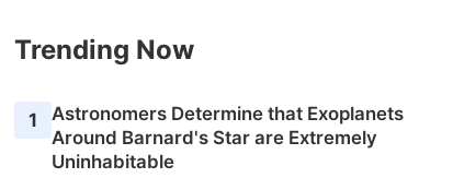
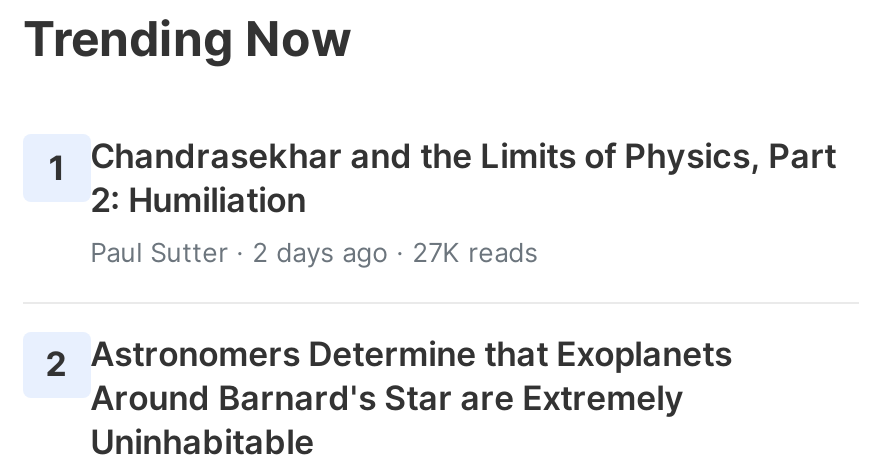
[51,103,403,125] Astronomers Determine that Exoplanets -> [46,137,836,385] Chandrasekhar and the Limits of Physics, Part | 2: Humiliation | Paul Sutter · 2 days ago · 27K reads | 2 Astronomers Determine that Exoplanets

